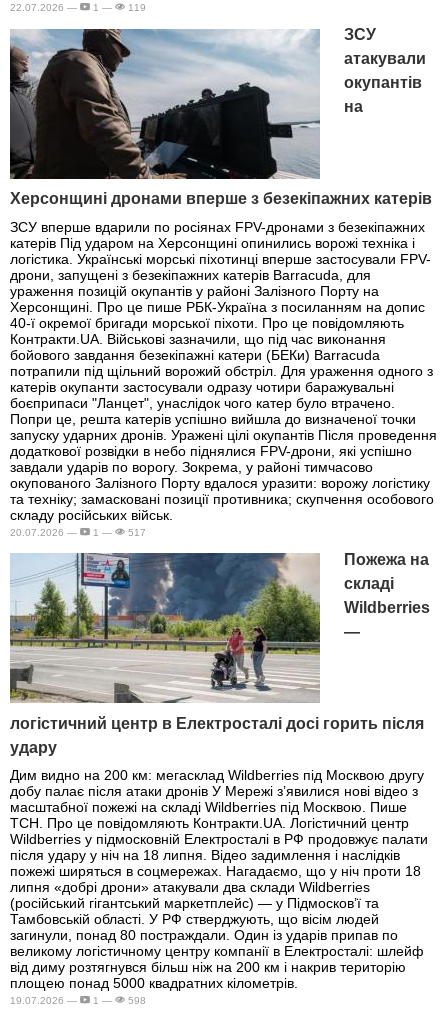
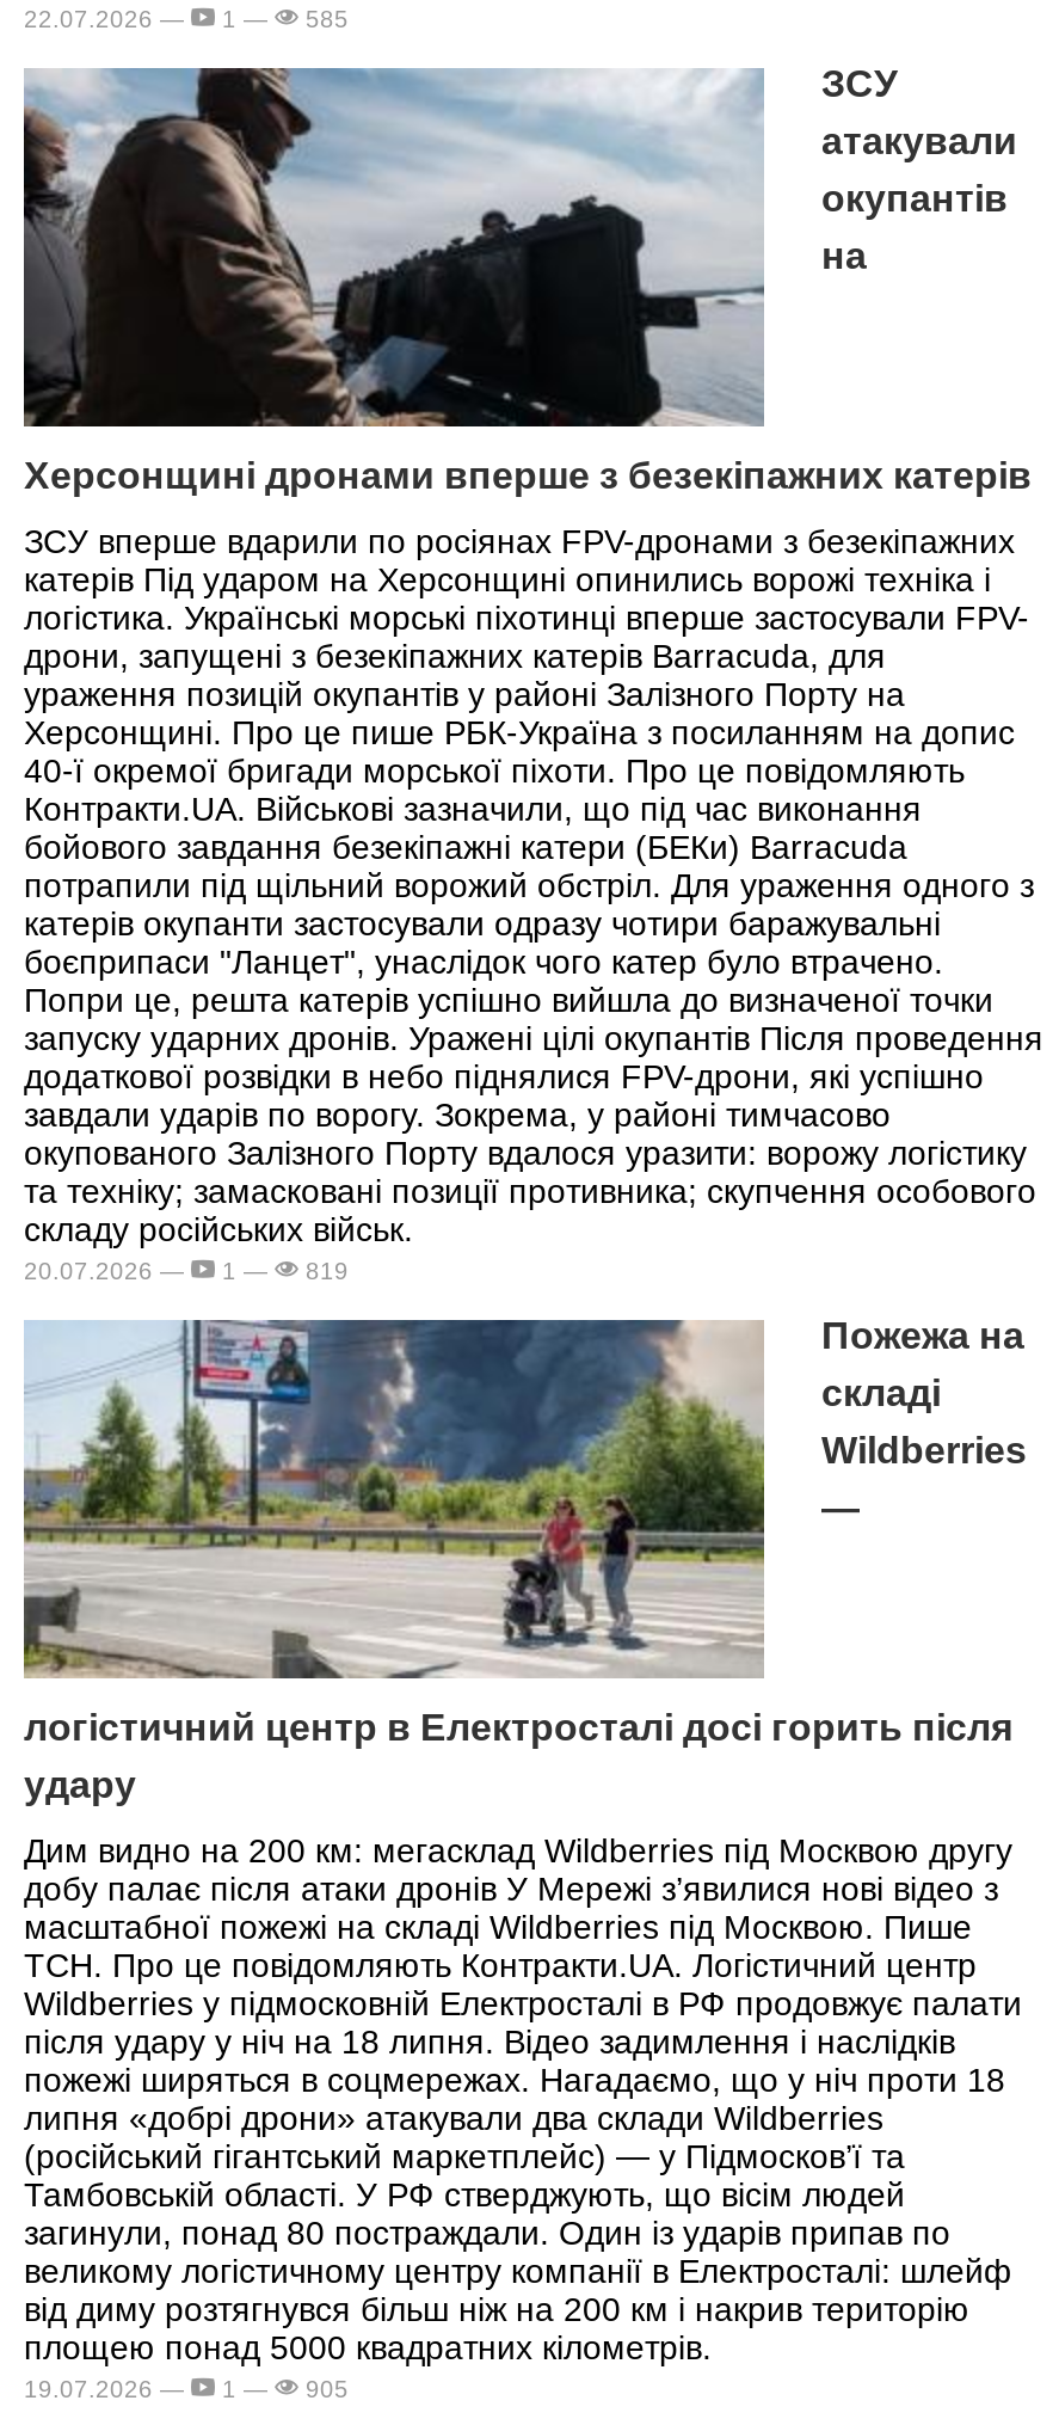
[10,2,146,13] 22.07.2026 — 1 — 119 -> [24,5,349,32] 22.07.2026 — 1 — 585
[10,527,146,538] 20.07.2026 — 1 — 517 -> [24,1258,349,1284] 20.07.2026 — 1 — 819
[10,995,146,1006] 19.07.2026 — 1 — 598 -> [24,2377,349,2403] 19.07.2026 — 1 — 905

